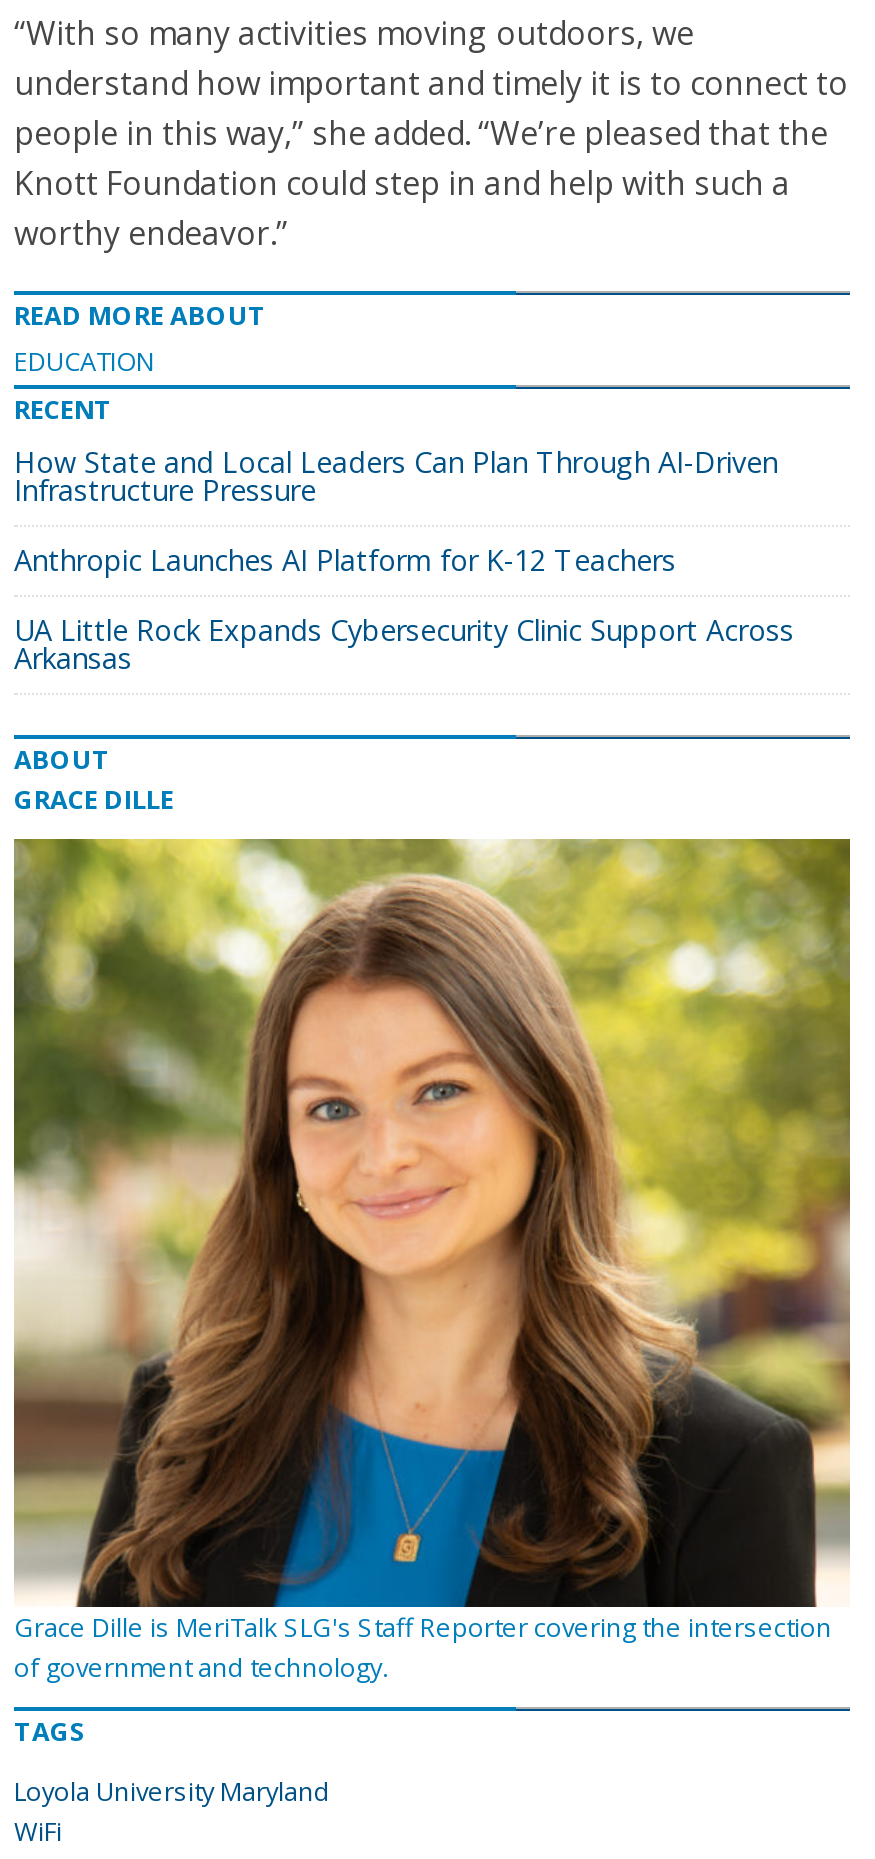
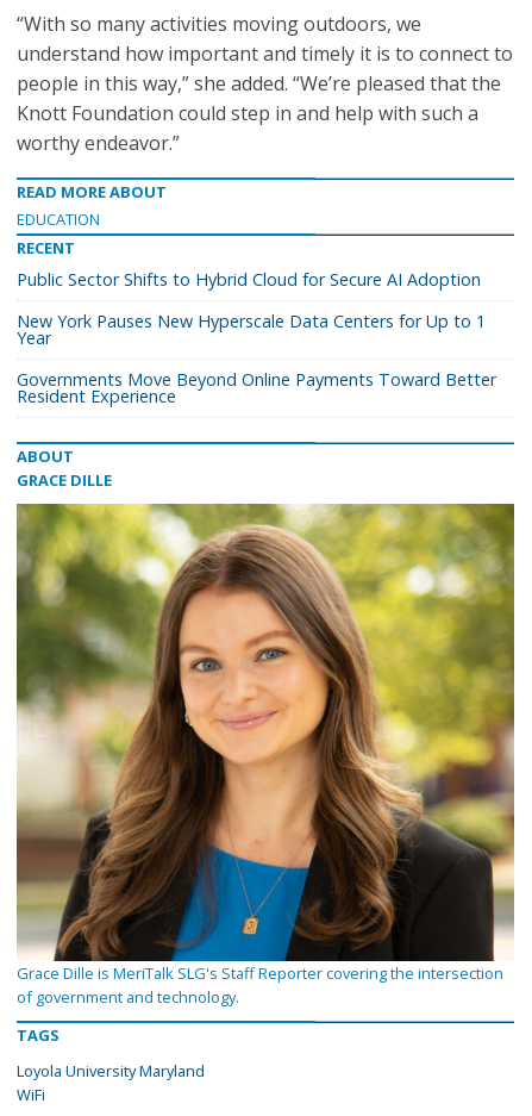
[14,443,778,509] How State and Local Leaders Can Plan Through AI-Driven | Infrastructure Pressure -> [17,268,481,291] Public Sector Shifts to Hybrid Cloud for Secure AI Adoption
[14,541,676,579] Anthropic Launches AI Platform for K-12 Teachers -> [17,310,486,349] New York Pauses New Hyperscale Data Centers for Up to 1 | Year
[14,611,794,677] UA Little Rock Expands Cybersecurity Clinic Support Across | Arkansas -> [17,368,496,407] Governments Move Beyond Online Payments Toward Better | Resident Experience

